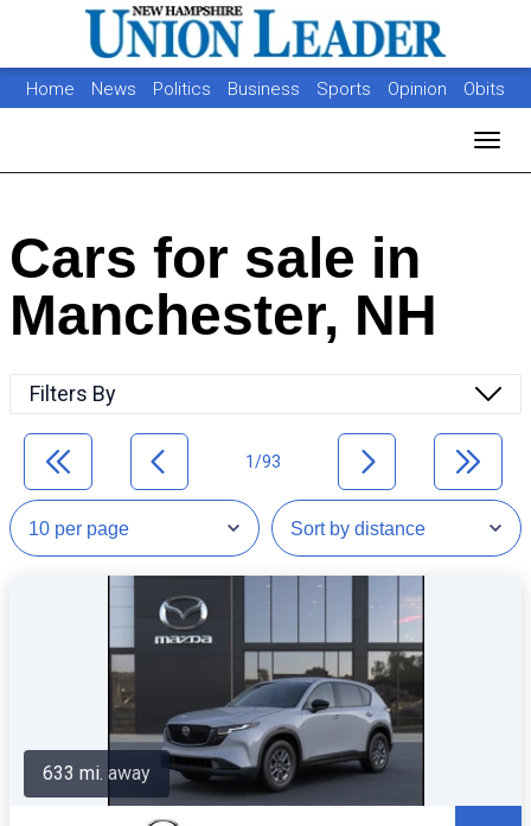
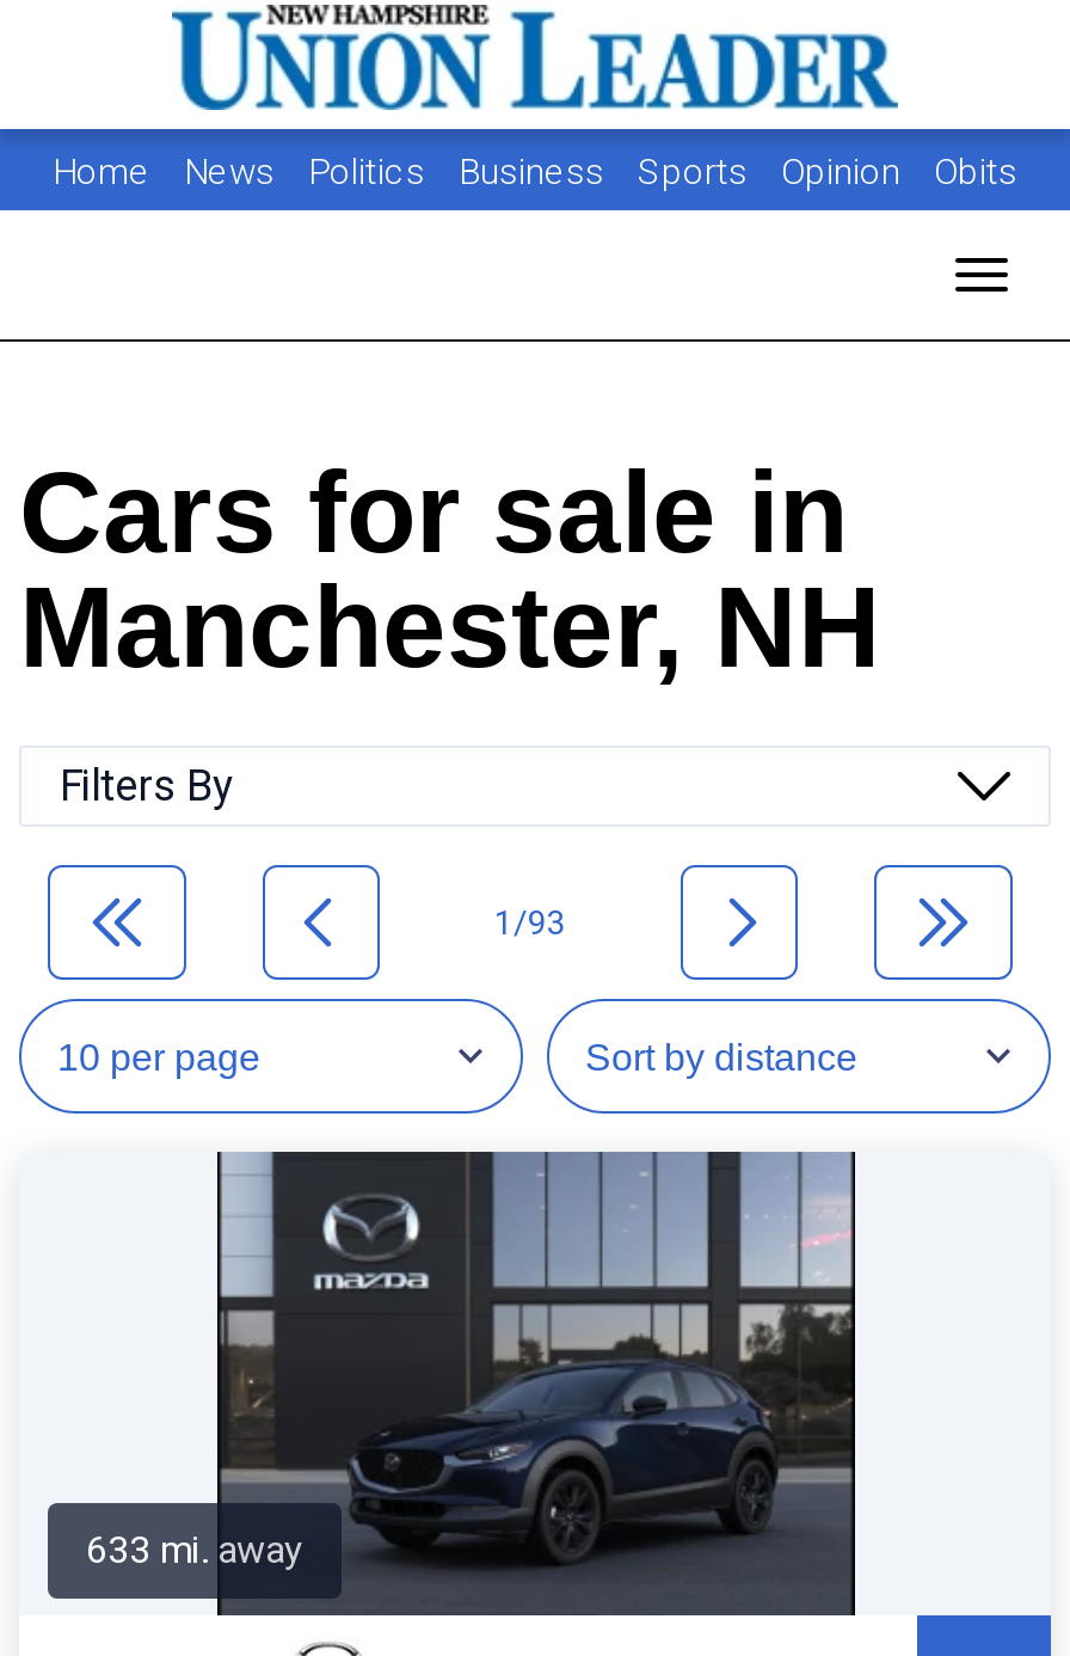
[164,676,394,796] [image] -> [334,1357,791,1594] [image]

